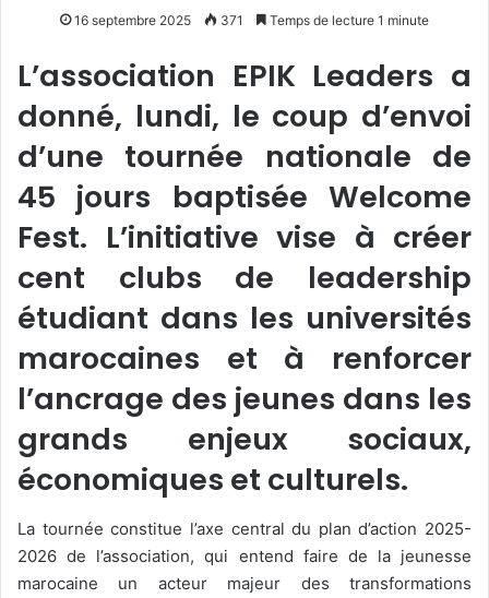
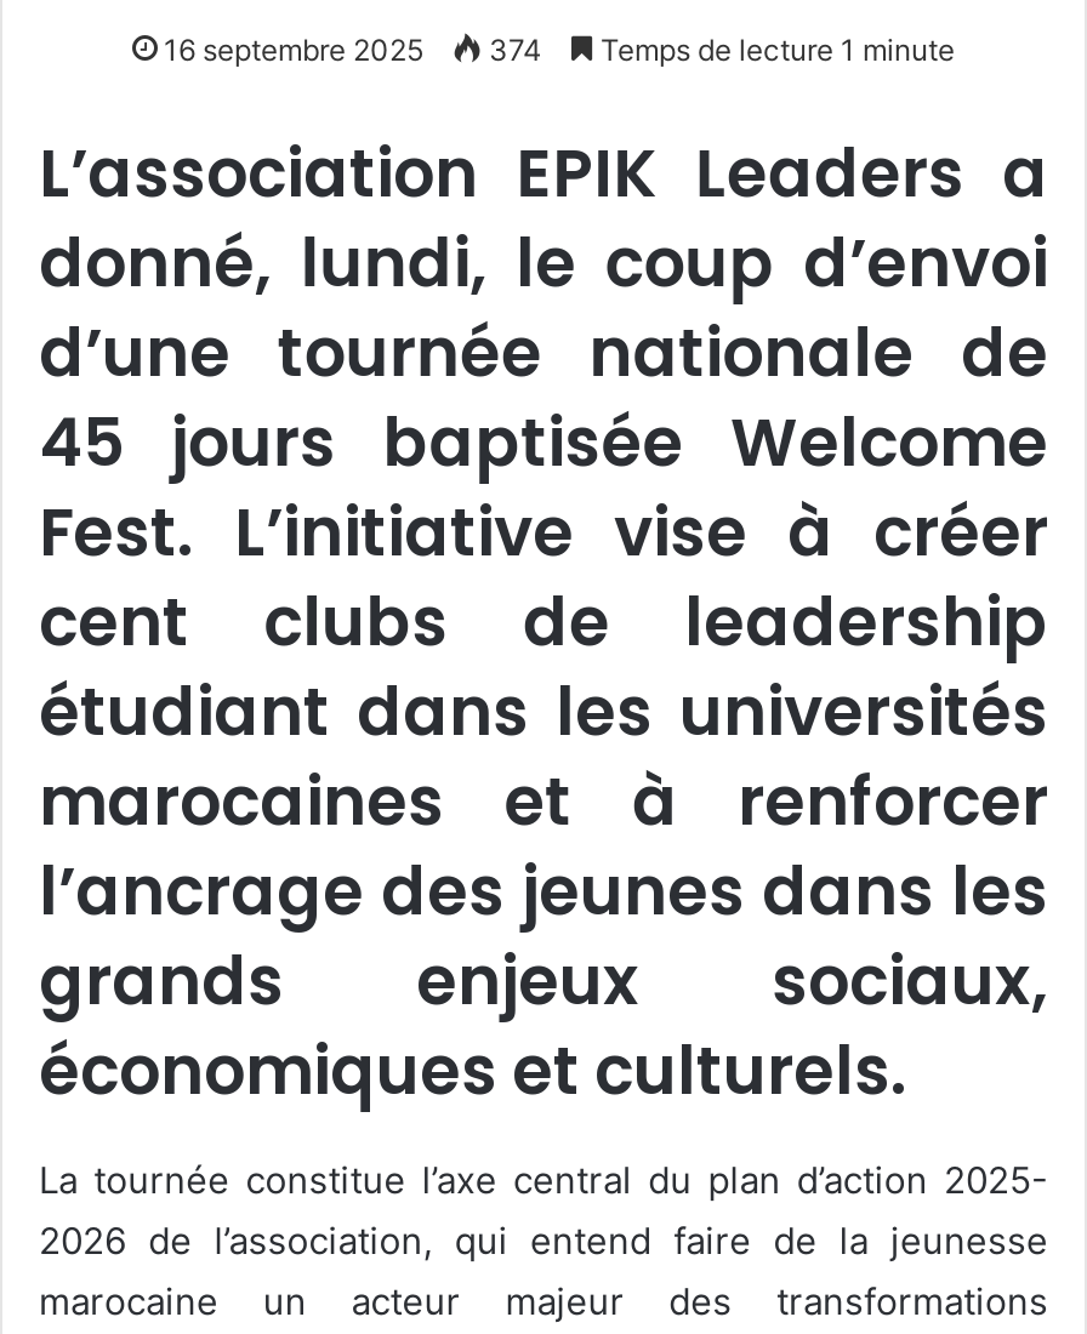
[74,12,429,29] 16 septembre 2025 371 Temps de lecture 1 minute -> [164,33,955,69] 16 septembre 2025 374 Temps de lecture 1 minute

